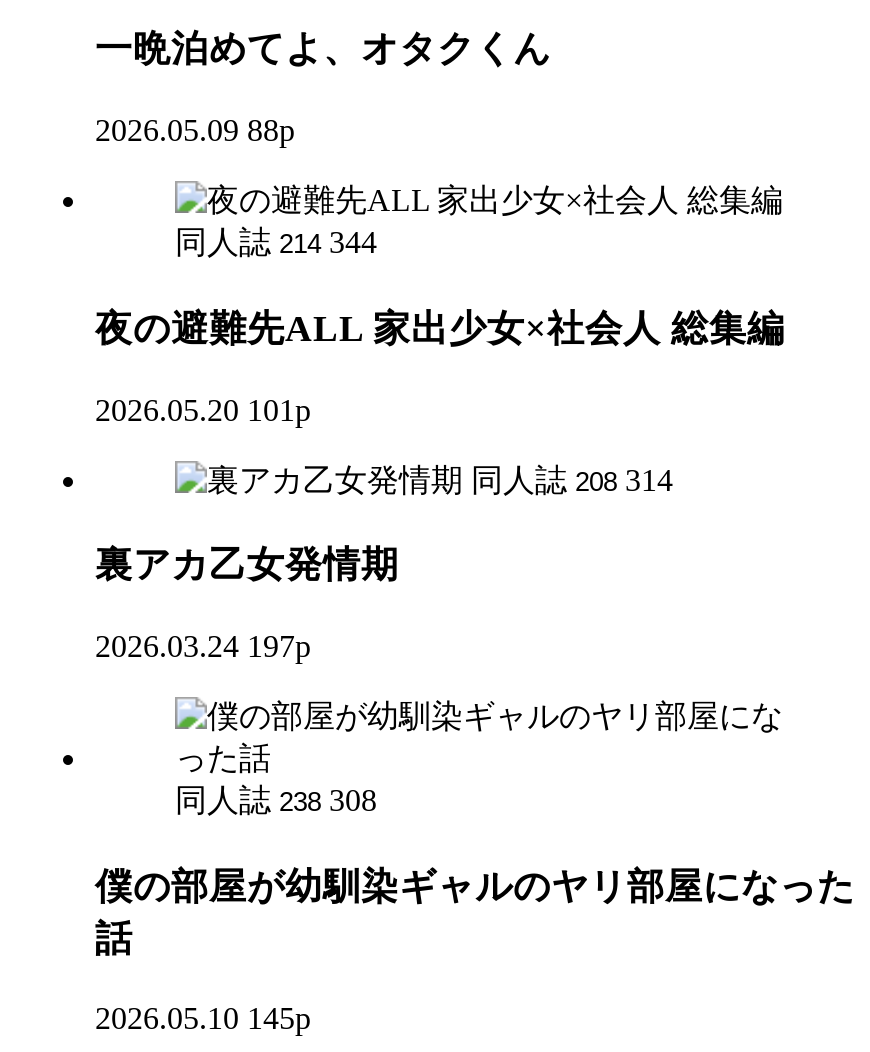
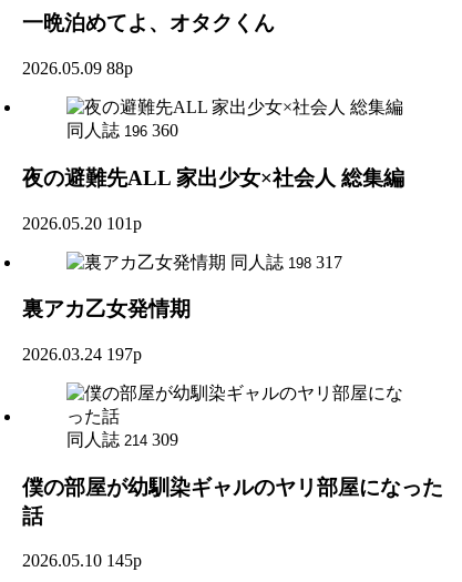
[175,225,377,259] 同人誌 214 344 -> [66,121,178,140] 同人誌 196 360
[471,462,673,496] 同人誌 208 314 -> [230,252,342,271] 同人誌 198 317
[175,783,377,817] 同人誌 238 308 -> [66,430,178,449] 同人誌 214 309

